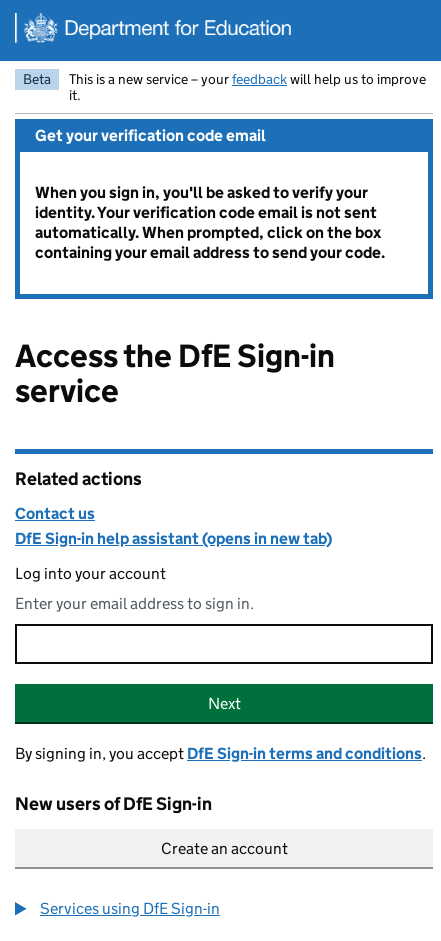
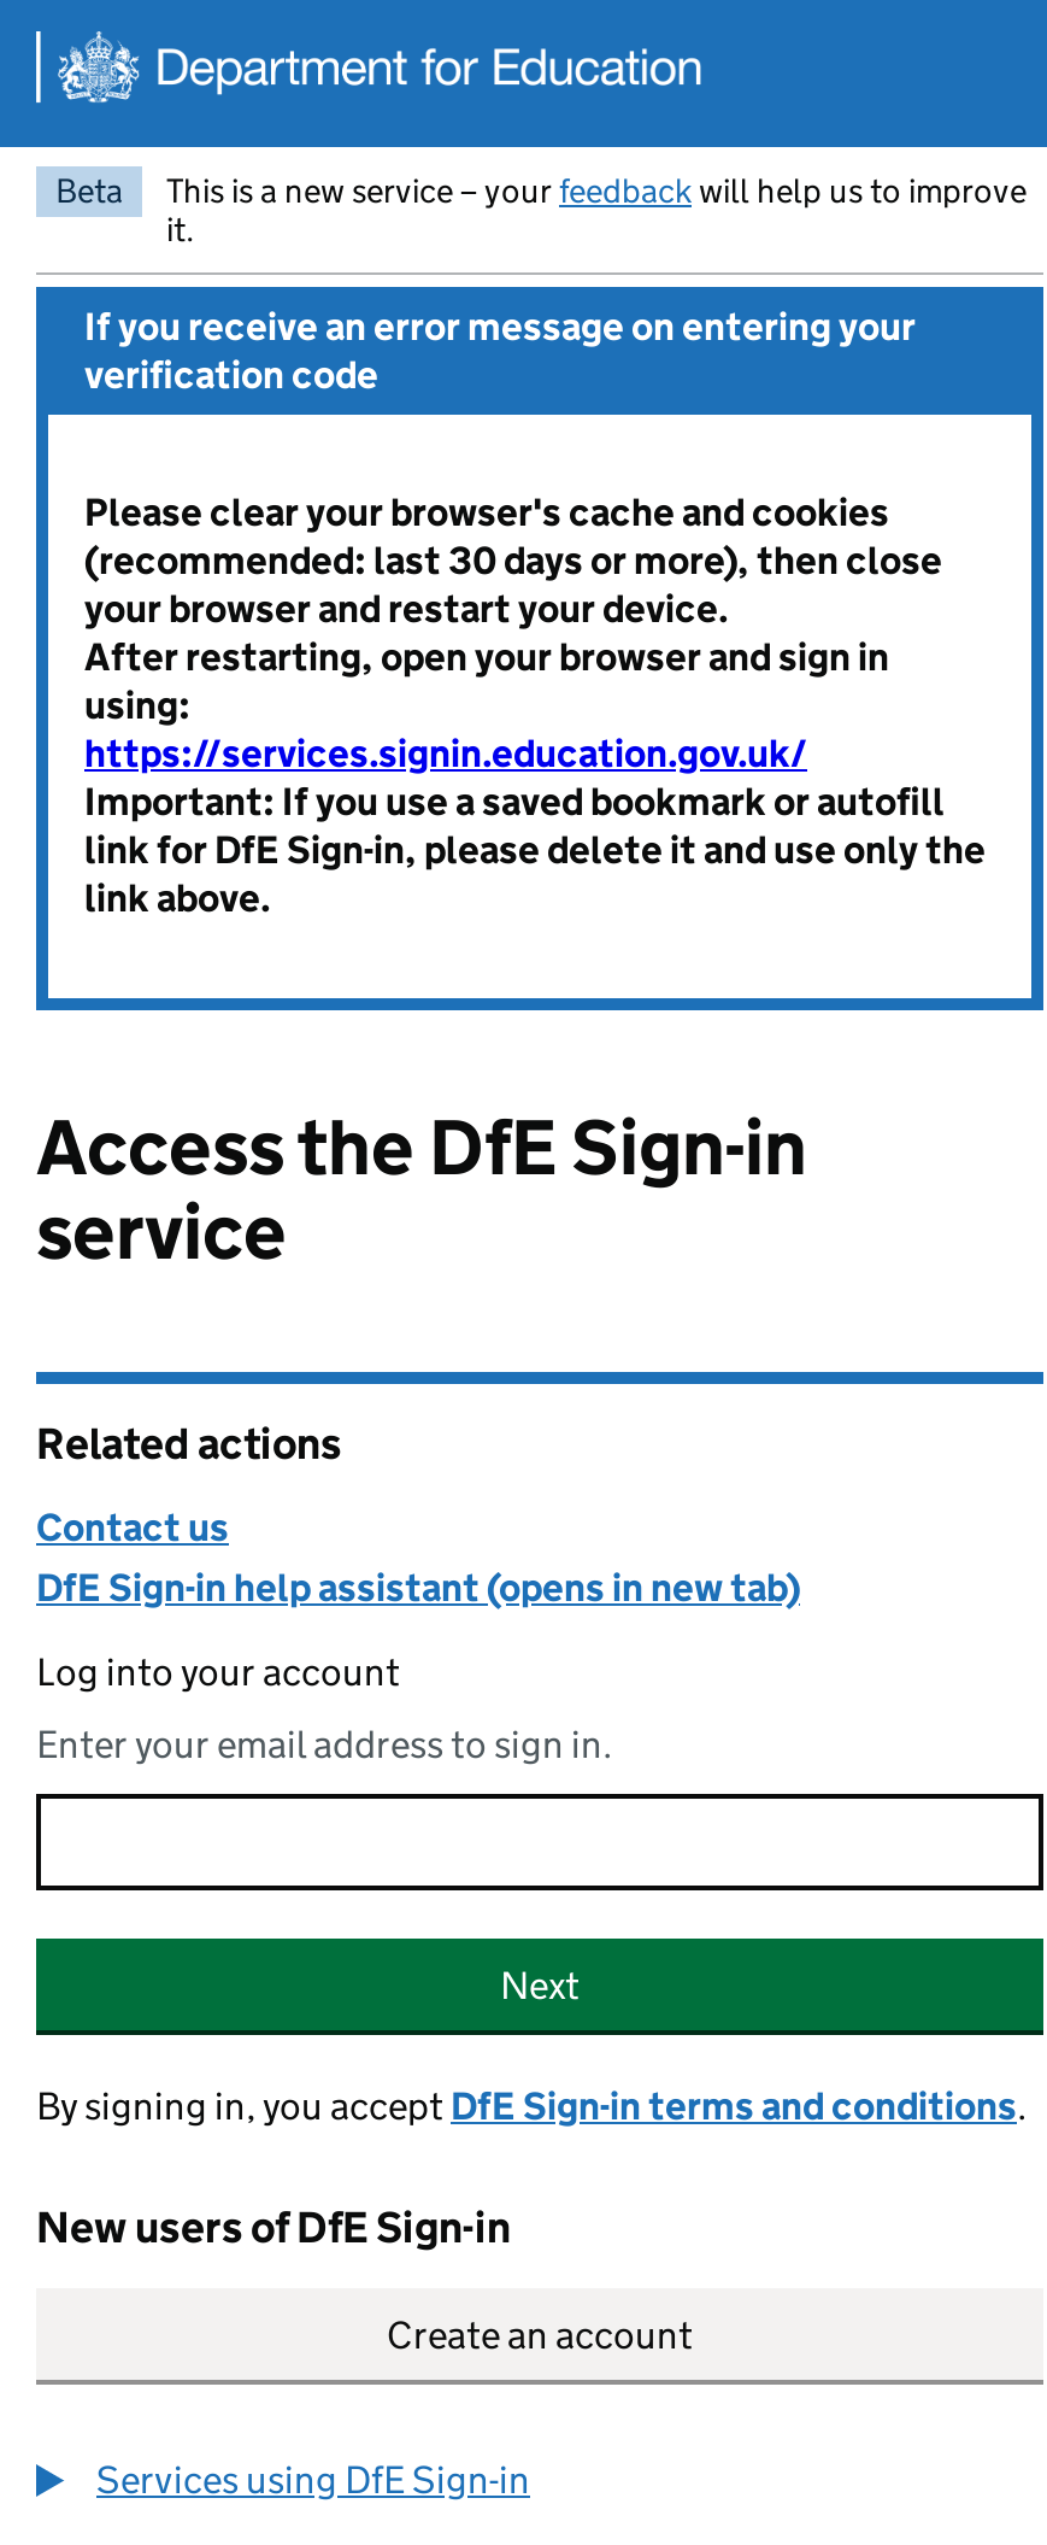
[35,126,266,145] Get your verification code email -> [84,304,916,398] If you receive an error message on entering your | verification code
[35,183,385,262] When you sign in, you'll be asked to verify your | identity. Your verification code email is not sent | automatically. When prompted, click on the box | containing your email address to send your code. -> [84,489,986,921] Please clear your browser's cache and cookies | (recommended: last 30 days or more), then close | your browser and restart your device. | After restarting, open your browser and sign in | using: | https://services.signin.education.gov.uk/ | Important: If you use a saved bookmark or autofill | link for DfE Sign-in, please delete it and use only the | link above.

